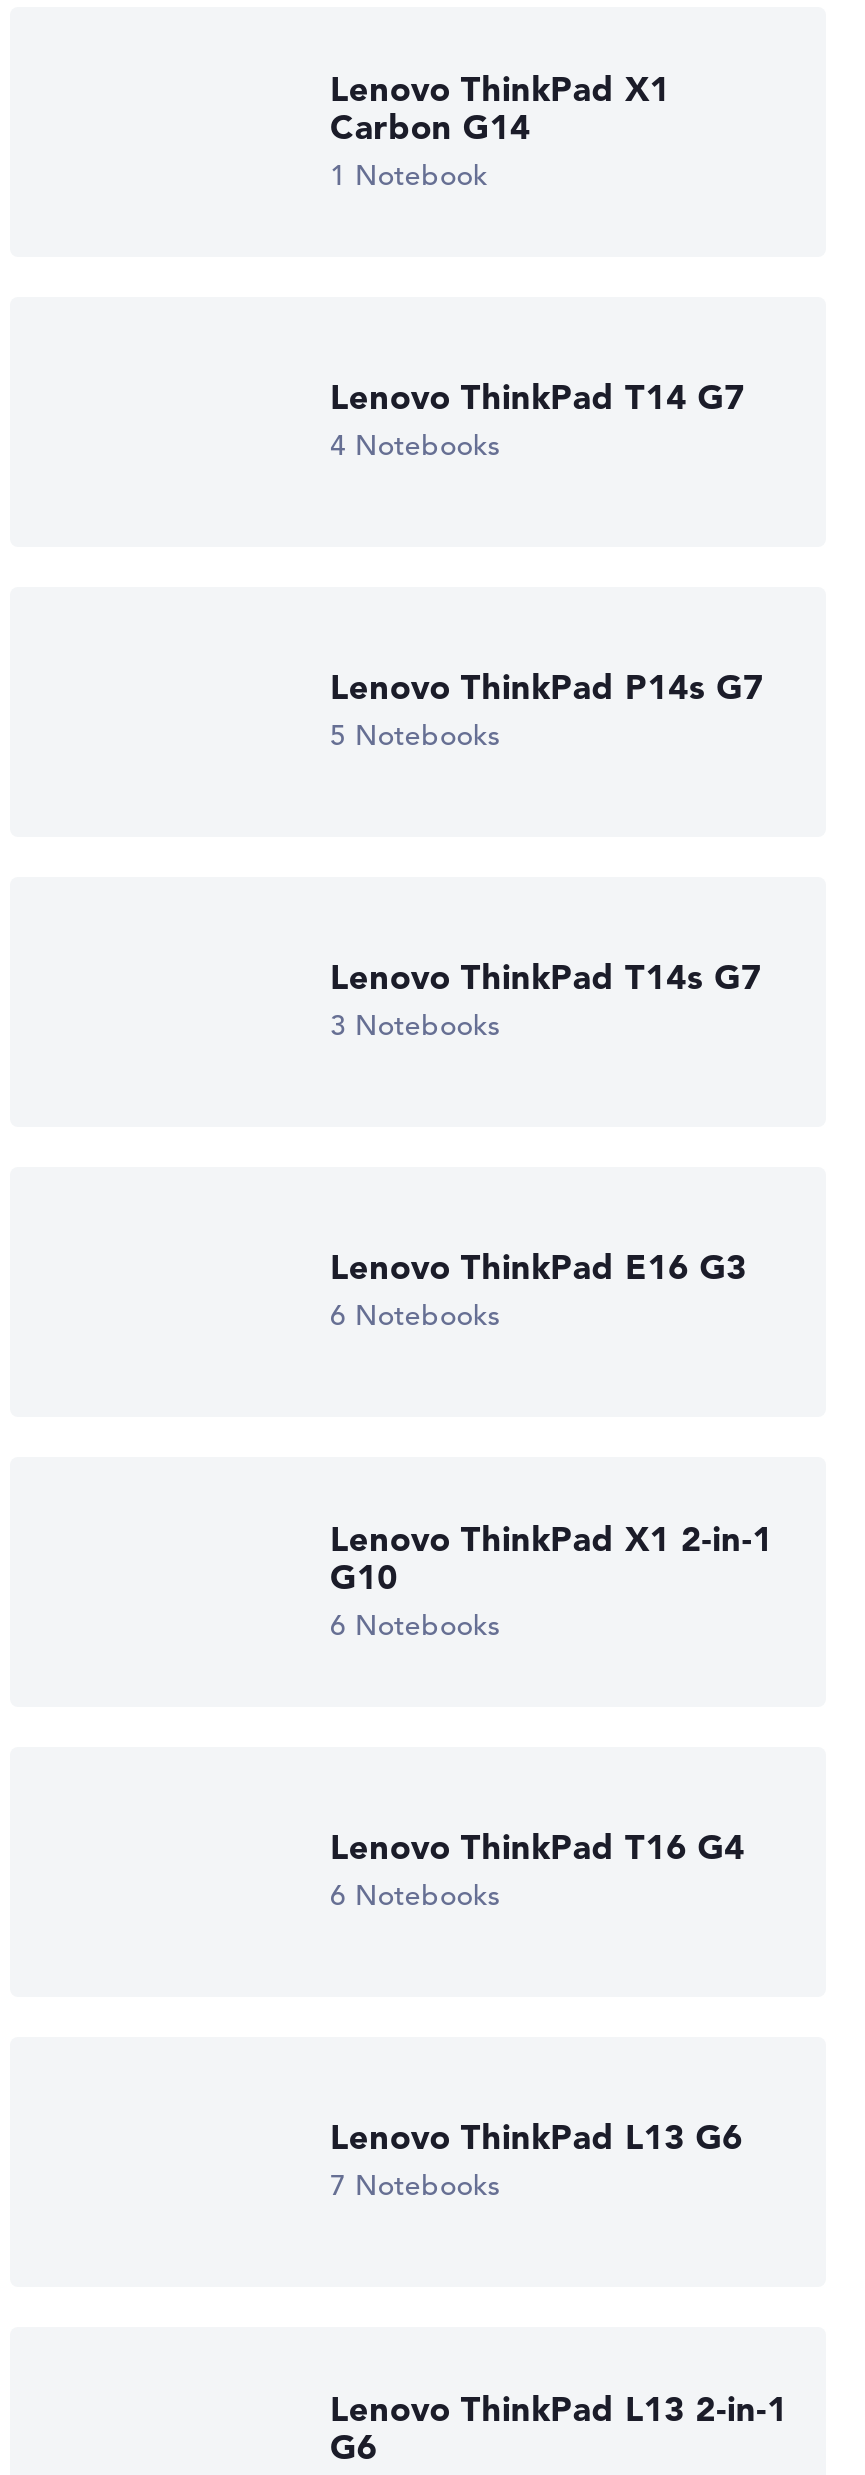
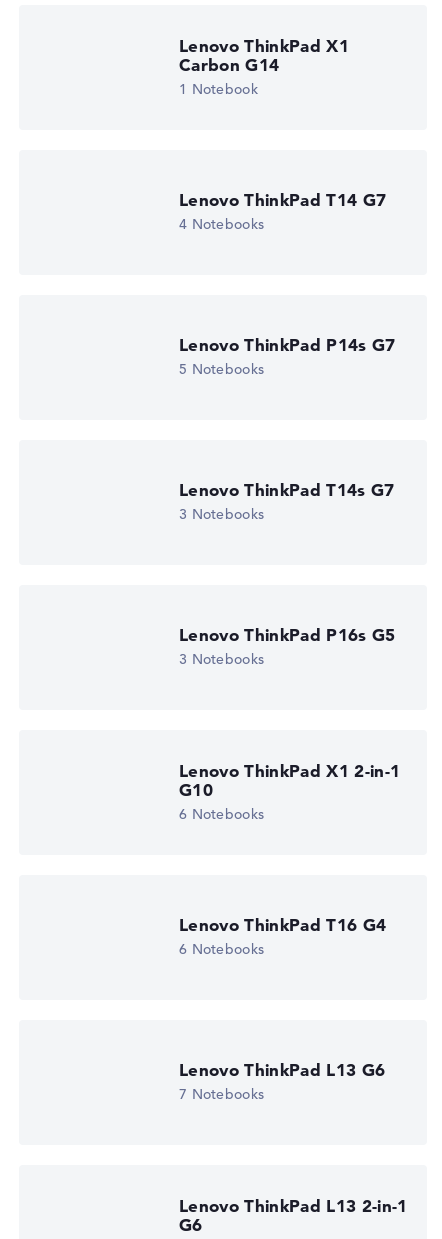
[330,1246,747,1288] Lenovo ThinkPad E16 G3 -> [179,624,396,645] Lenovo ThinkPad P16s G5
[330,1298,500,1334] 6 Notebooks -> [179,650,264,668] 3 Notebooks

